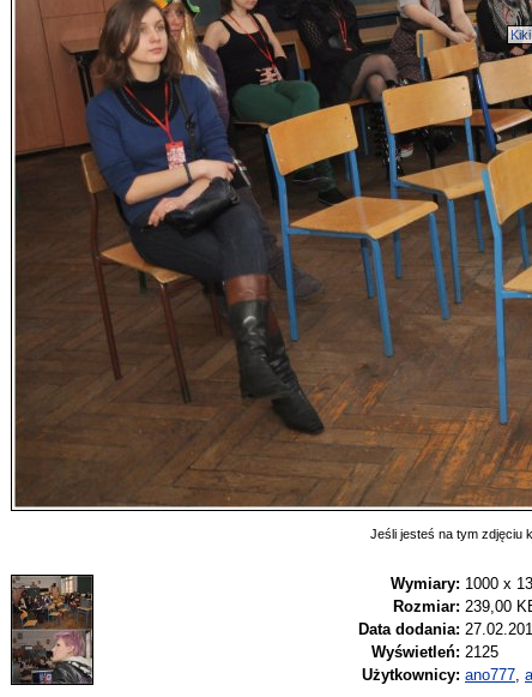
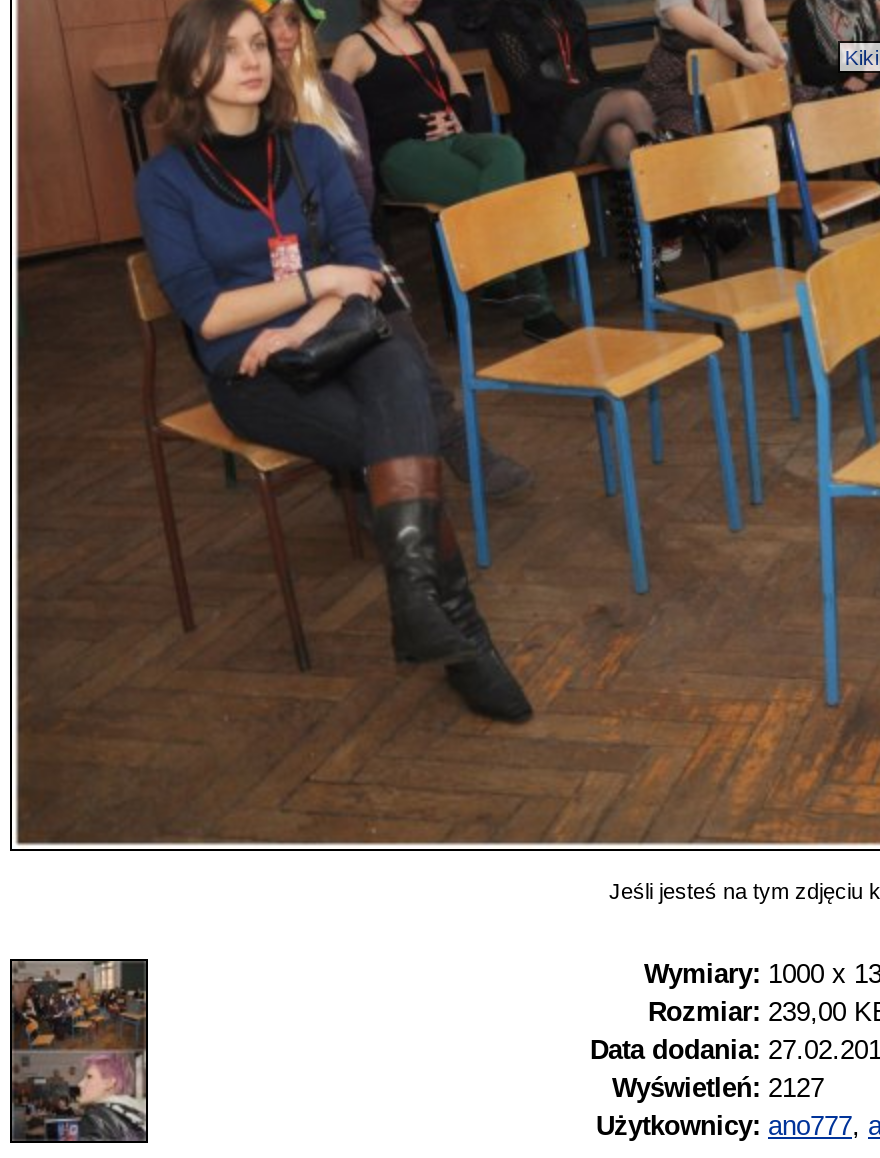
[371,643,498,661] Wyświetleń: 2125 -> [612,1073,824,1103] Wyświetleń: 2127

